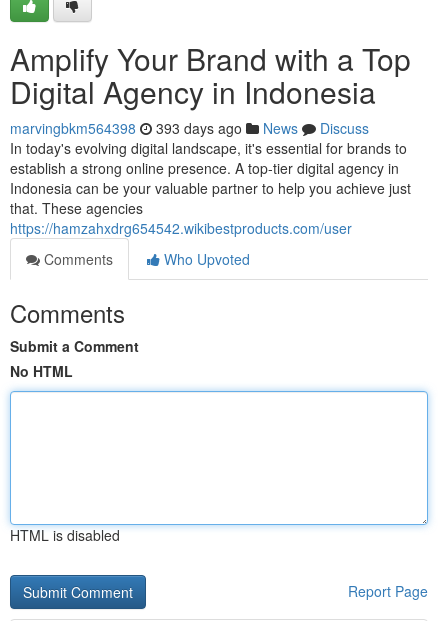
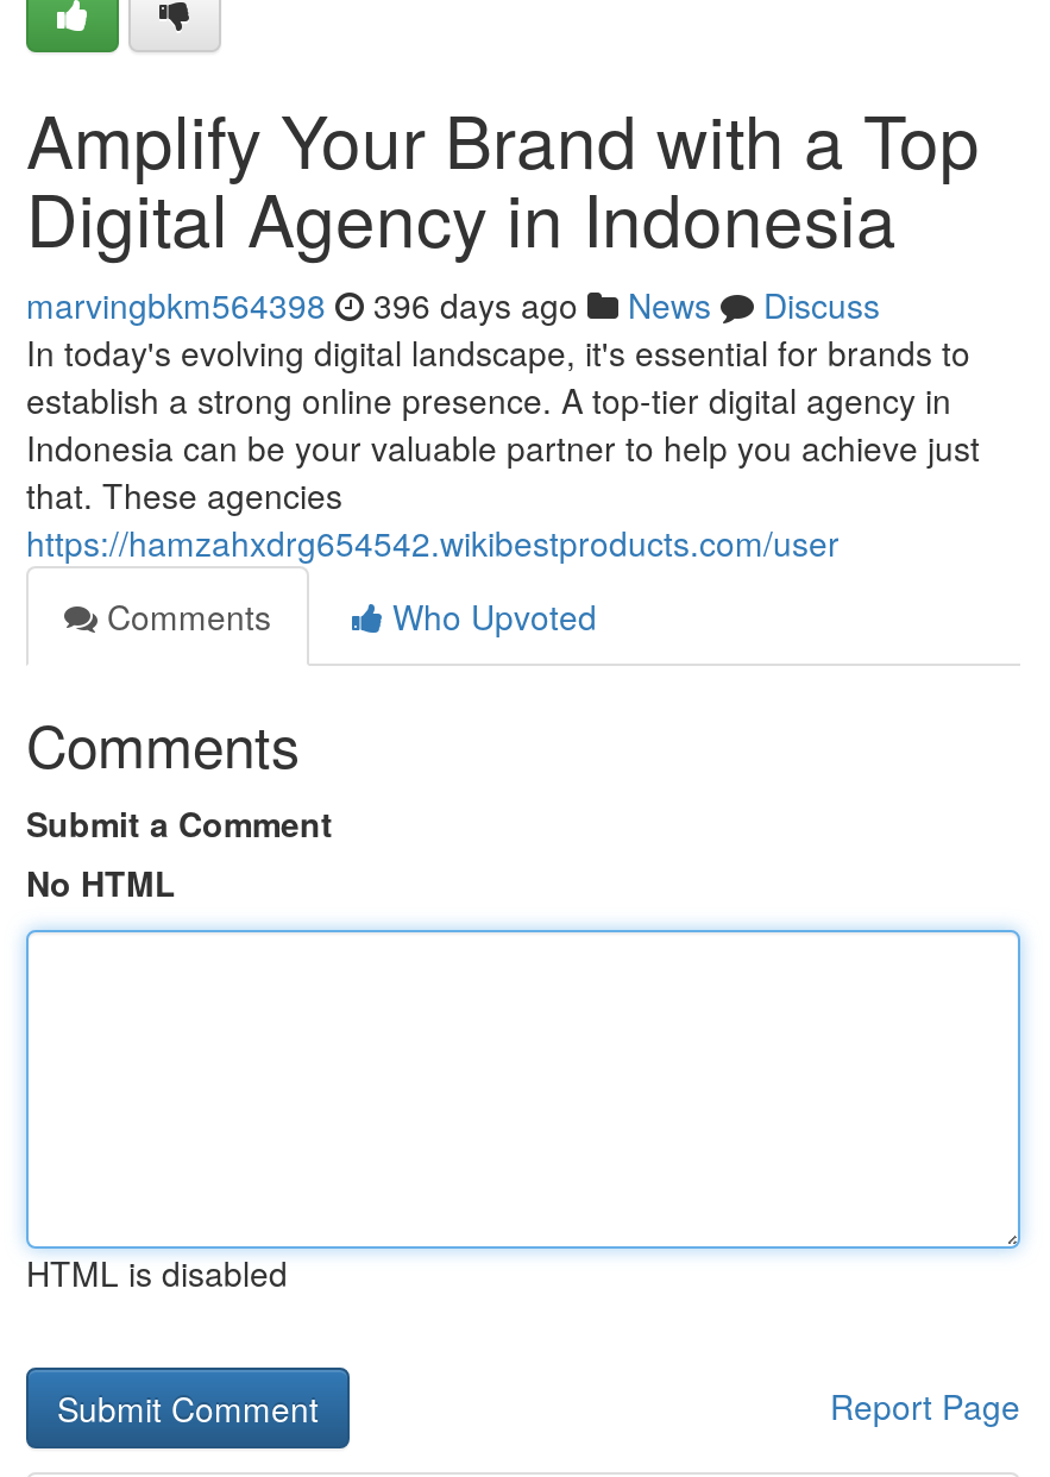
[10,118,369,138] marvingbkm564398 393 days ago News Discuss -> [26,281,880,328] marvingbkm564398 396 days ago News Discuss

